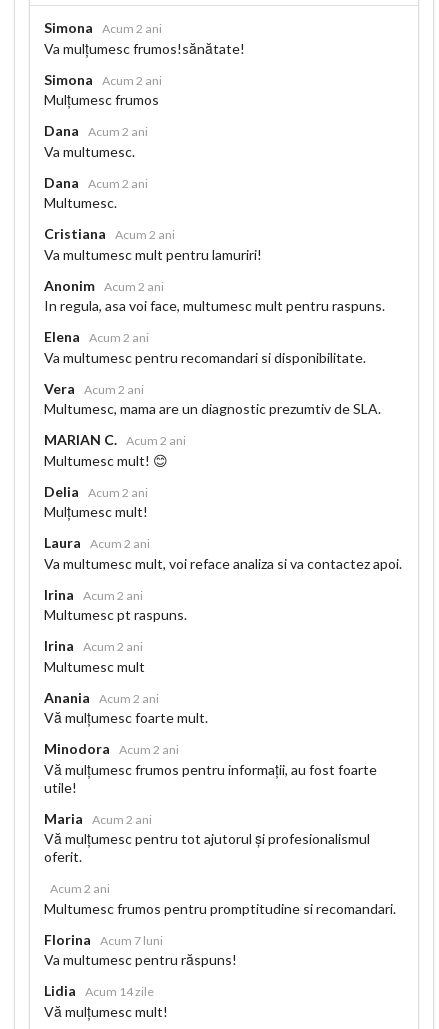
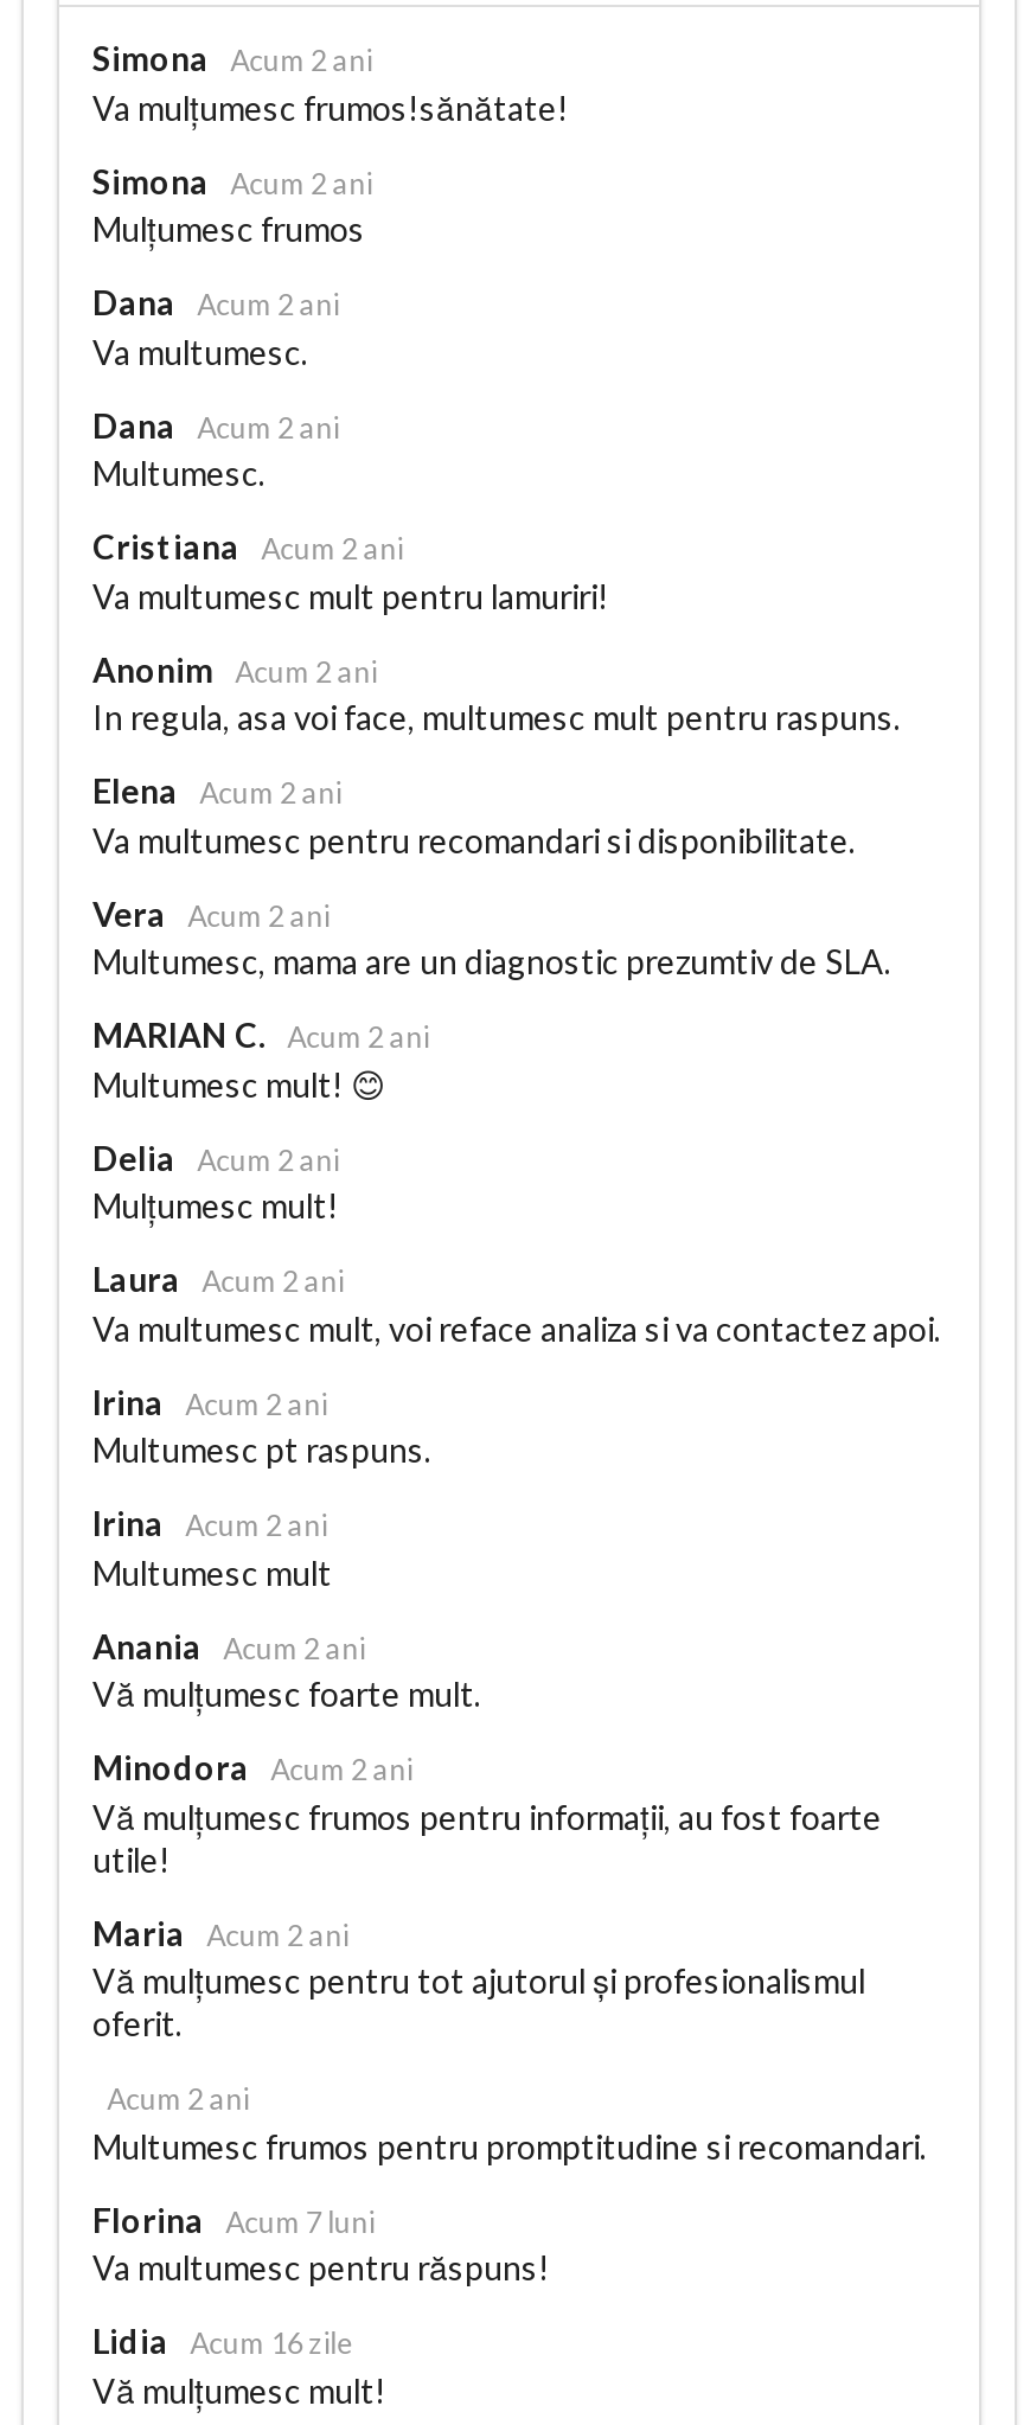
[44,982,154,999] Lidia Acum 14 zile -> [92,2321,353,2361] Lidia Acum 16 zile

